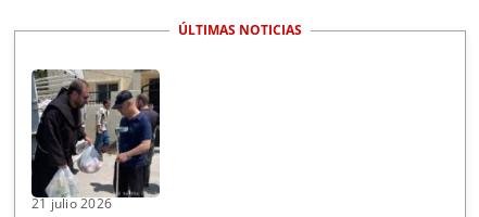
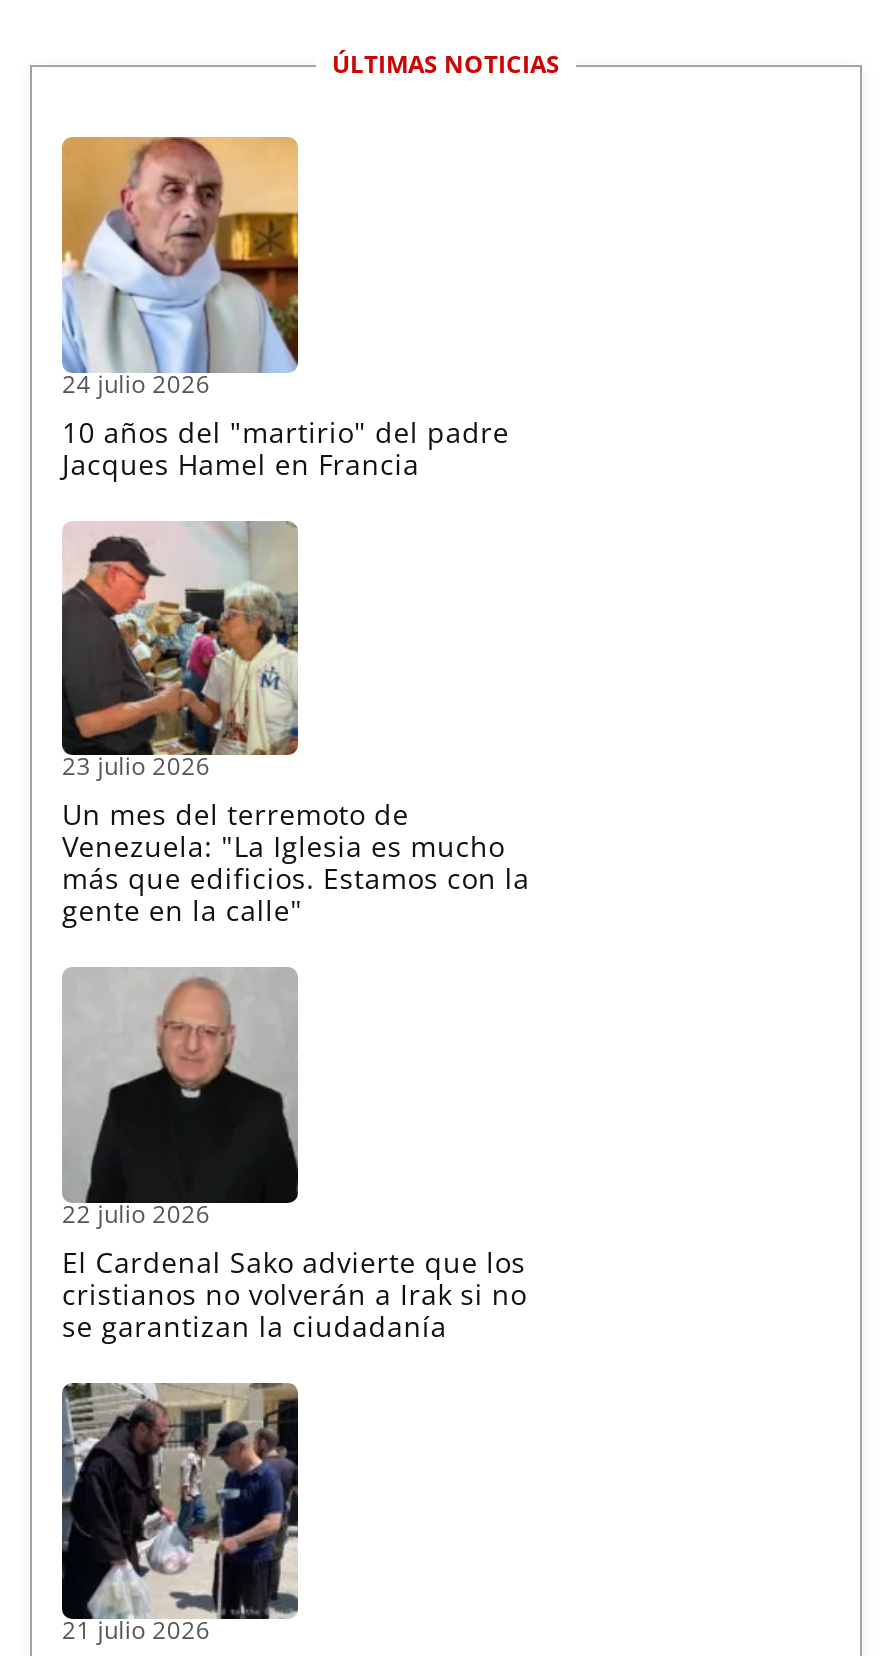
none -> [60,136,509,482] [image] | 24 julio 2026 | 10 años del "martirio" del padre | Jacques Hamel en Francia
none -> [60,520,530,930] [image] | 23 julio 2026 | Un mes del terremoto de | Venezuela: "La Iglesia es mucho | más que edificios. Estamos con la | gente en la calle"
none -> [62,966,527,1345] [image] | 22 julio 2026 | El Cardenal Sako advierte que los | cristianos no volverán a Irak si no | se garantizan la ciudadanía

